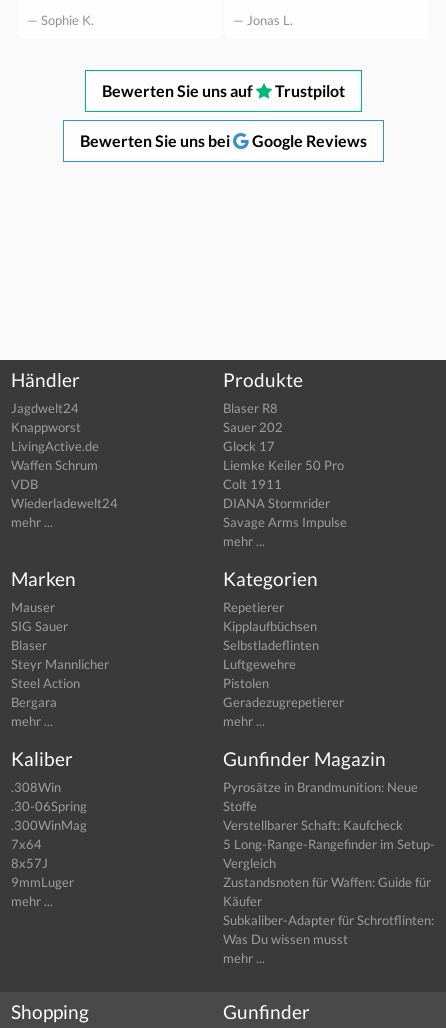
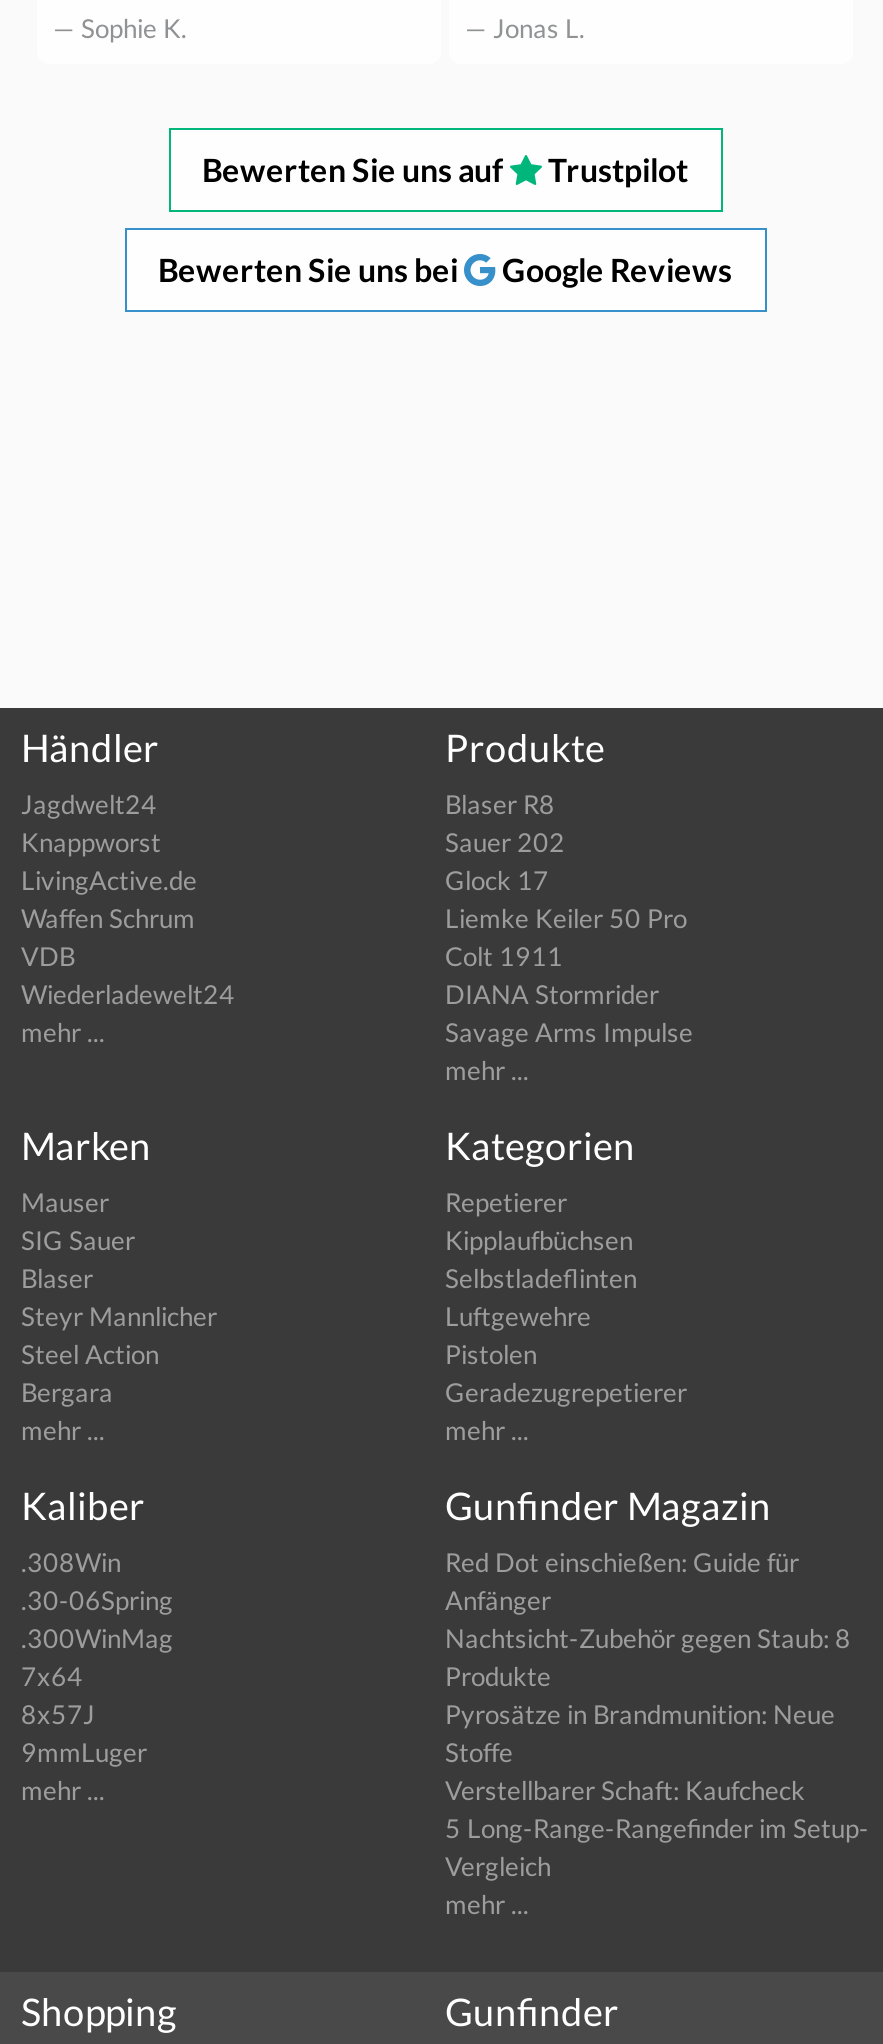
moved [223,779,435,871] -> [445,1699,869,1883]: Pyrosätze in Brandmunition: Neue | Stoffe | Verstellbarer Schaft: Kaufcheck | 5 Long-Range-Rangefinder im Setup- | Vergleich
none -> [445,1547,851,1693] Red Dot einschießen: Guide für | Anfänger | Nachtsicht-Zubehör gegen Staub: 8 | Produkte
[223,874,434,947] Zustandsnoten für Waffen: Guide für | Käufer | Subkaliber-Adapter für Schrotflinten: | Was Du wissen musst -> none

